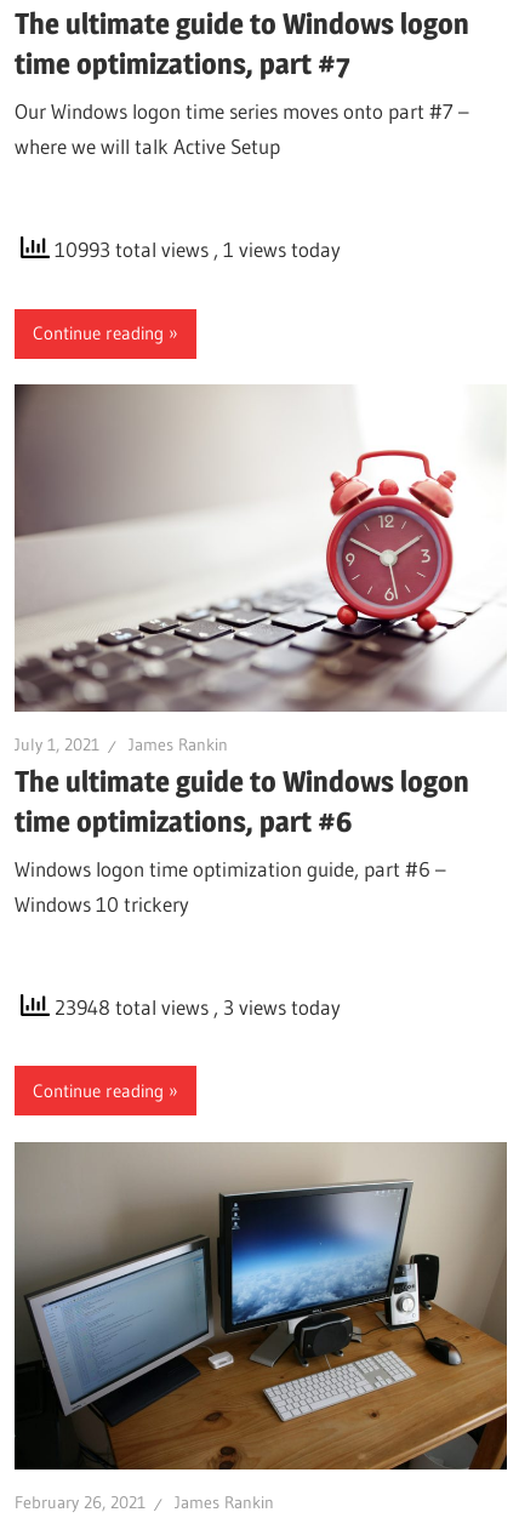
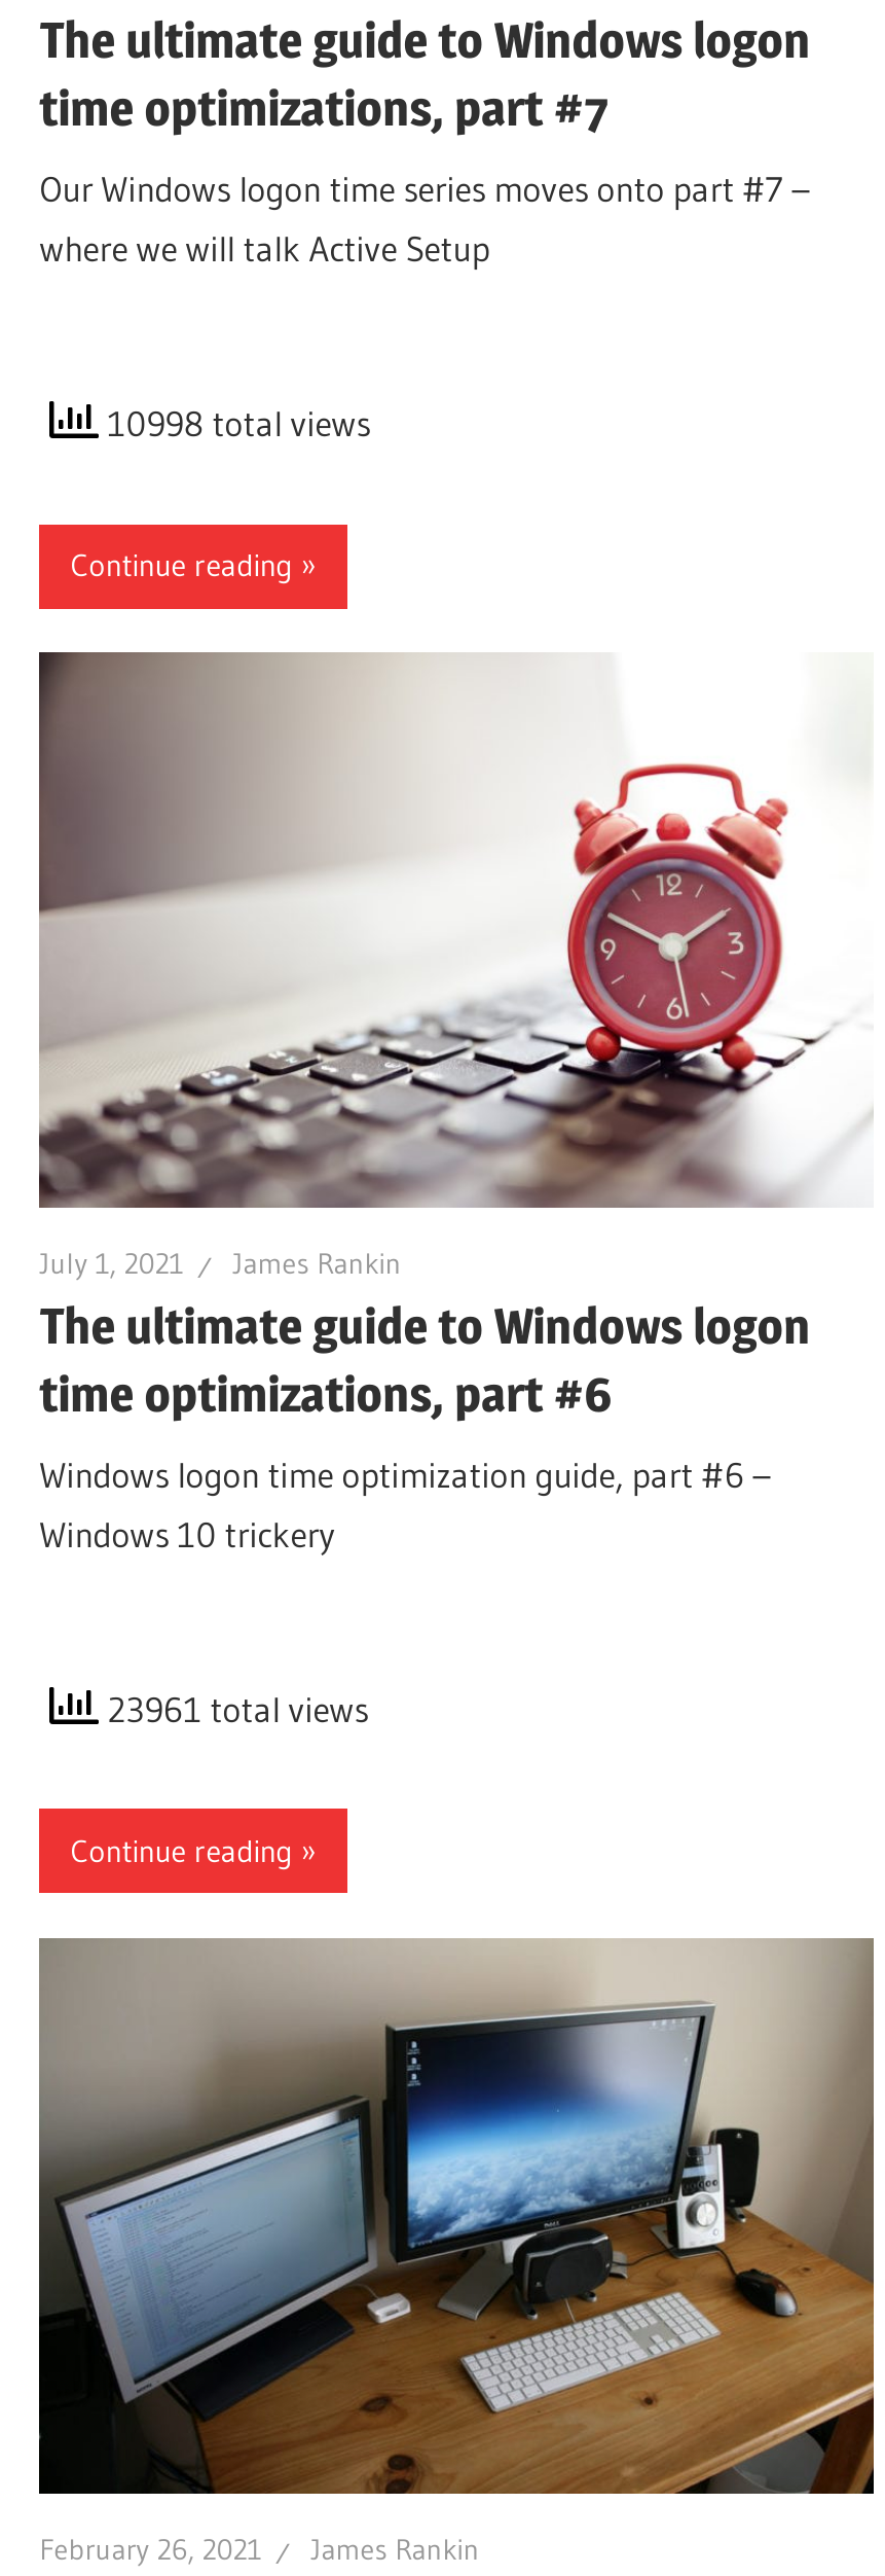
[50,237,341,262] 10993 total views, 1 views today -> [99,402,370,445] 10998 total views
[50,994,341,1020] 23948 total views, 3 views today -> [99,1688,368,1731] 23961 total views

